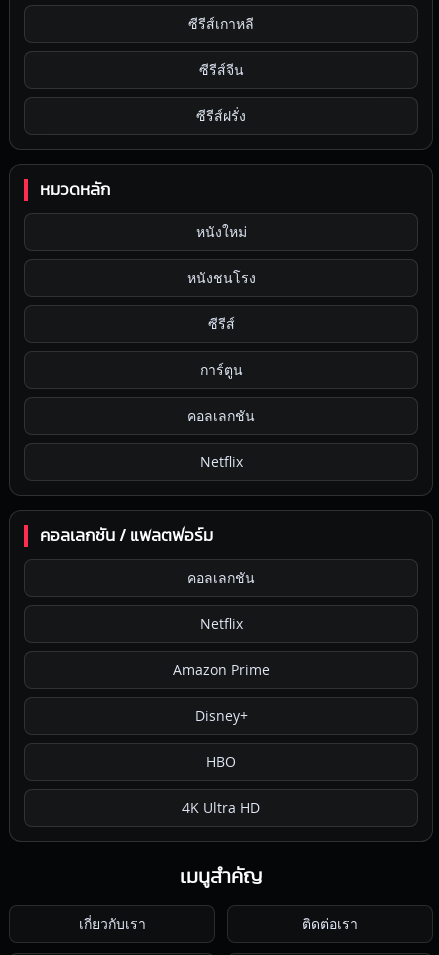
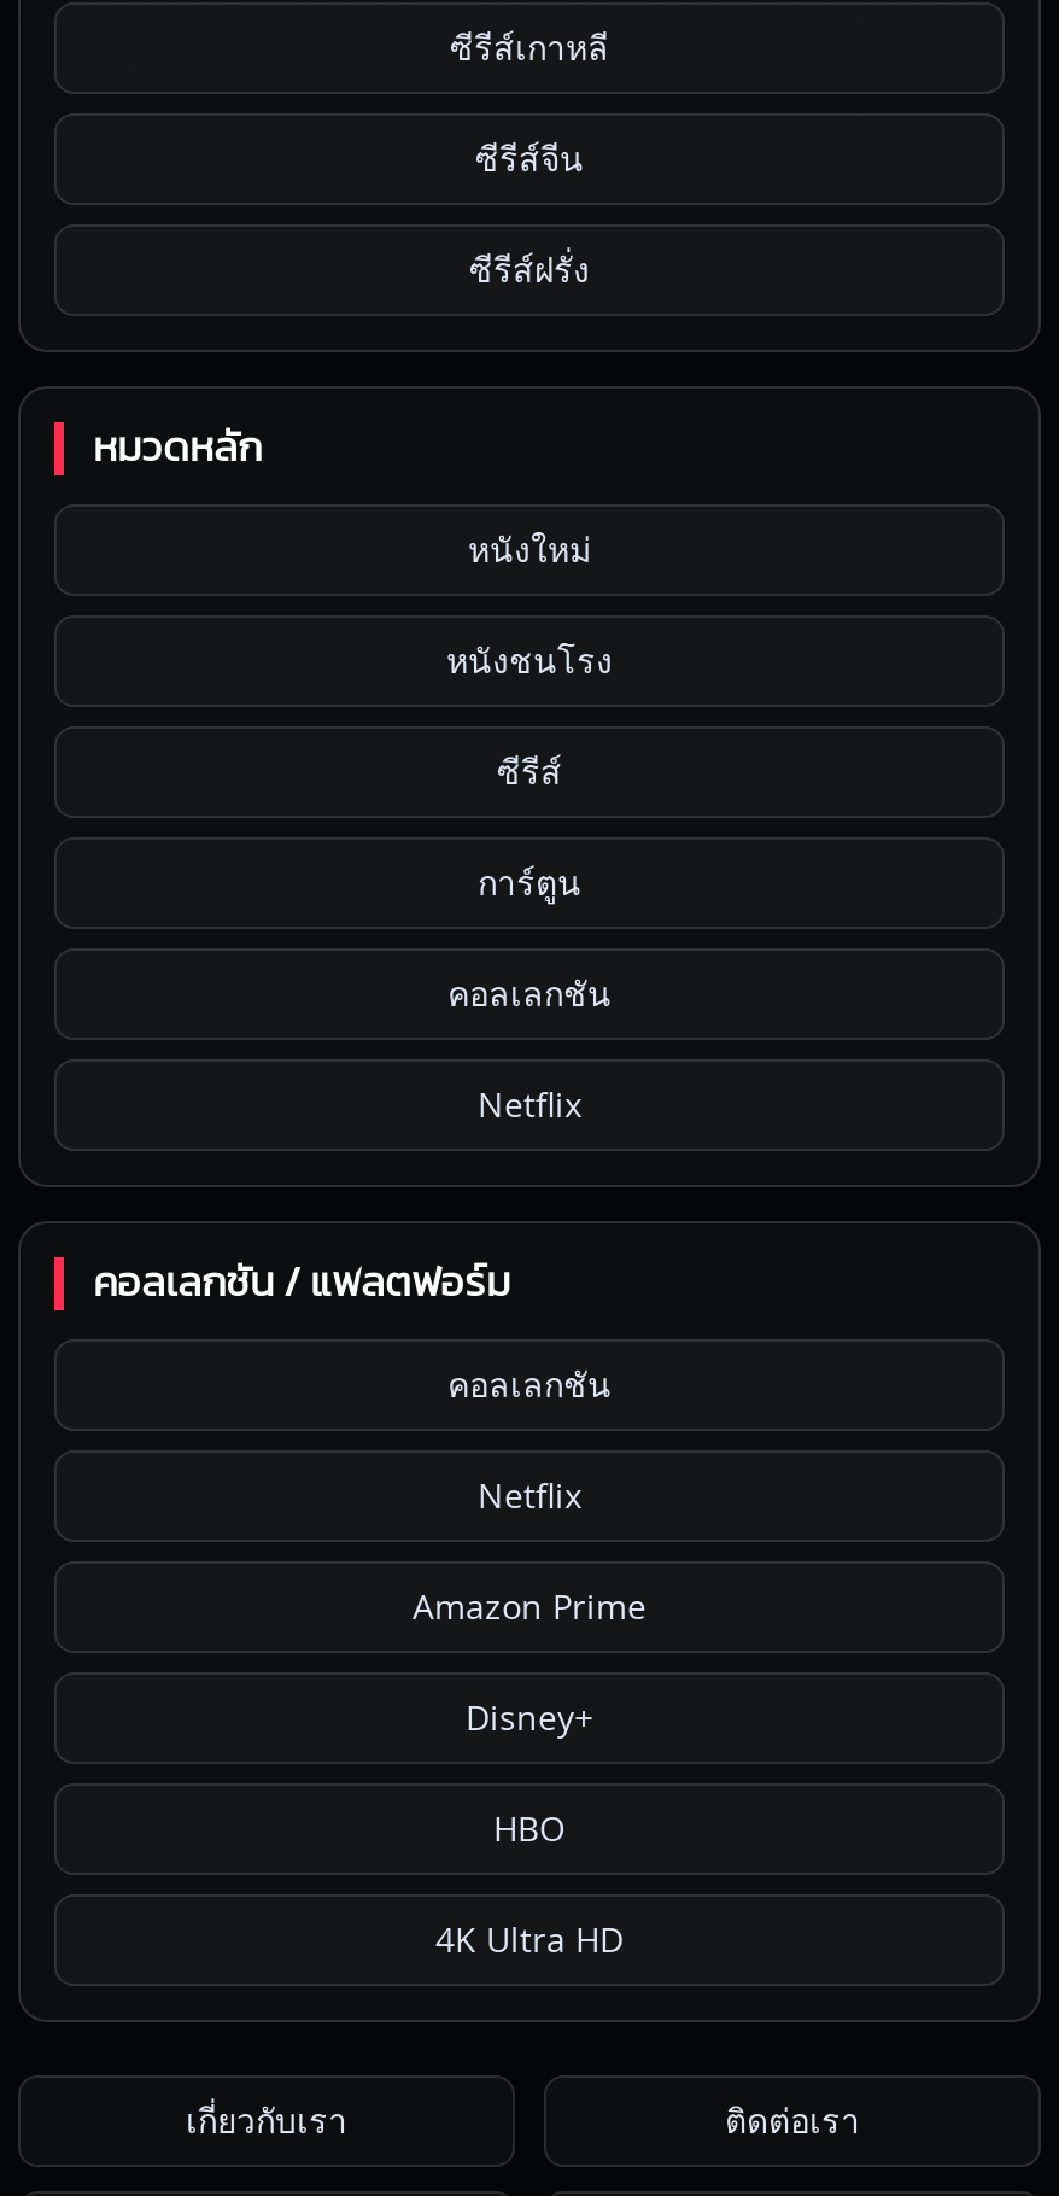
[180,867,262,887] เมนูสำคัญ -> none

